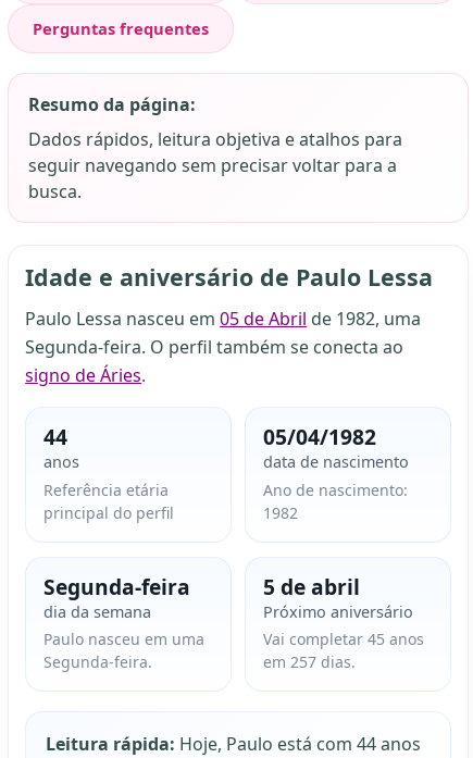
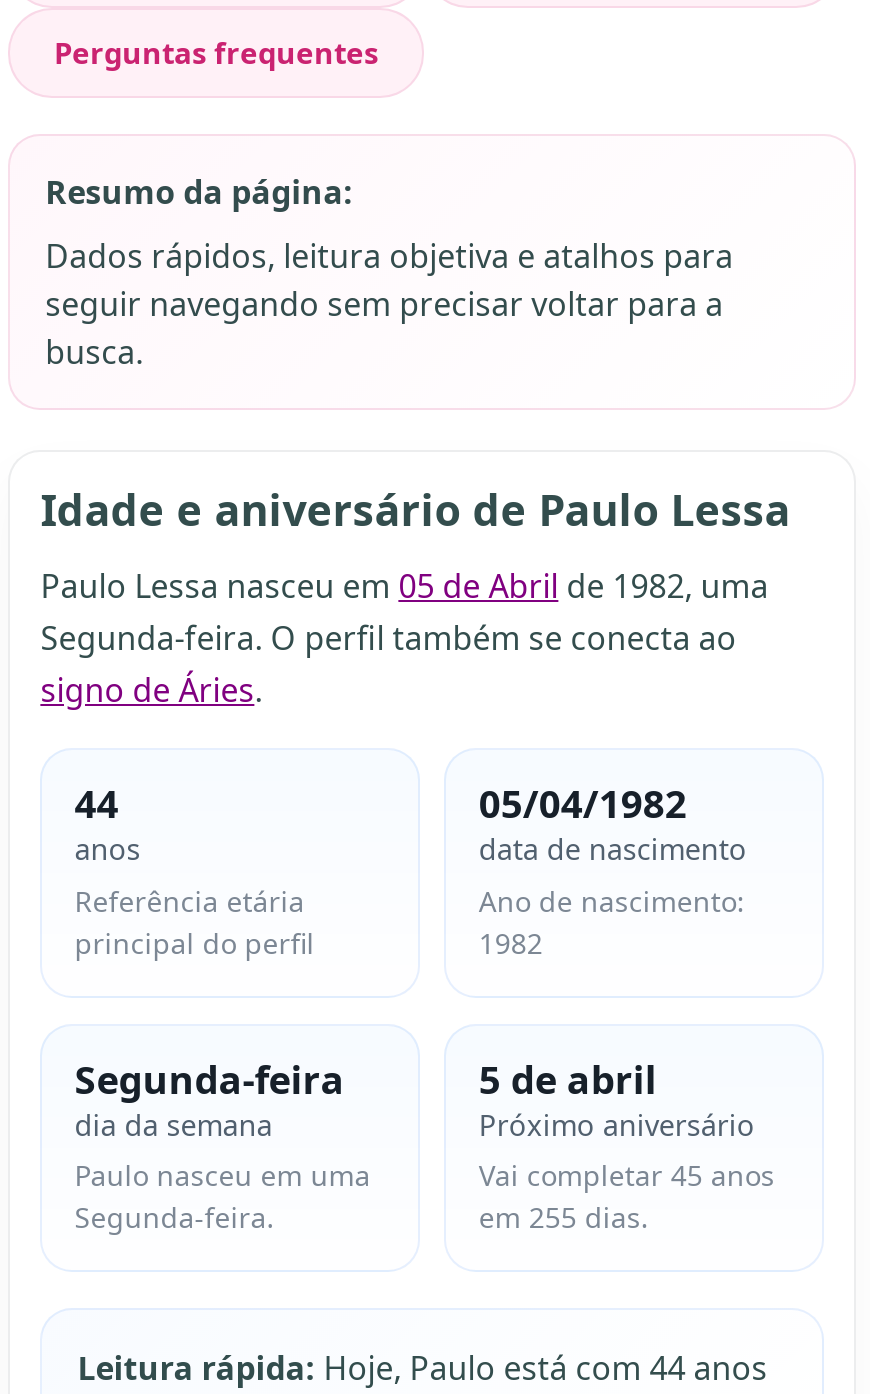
[264,652,356,673] em 257 dias. -> [479,1199,649,1237] em 255 dias.

